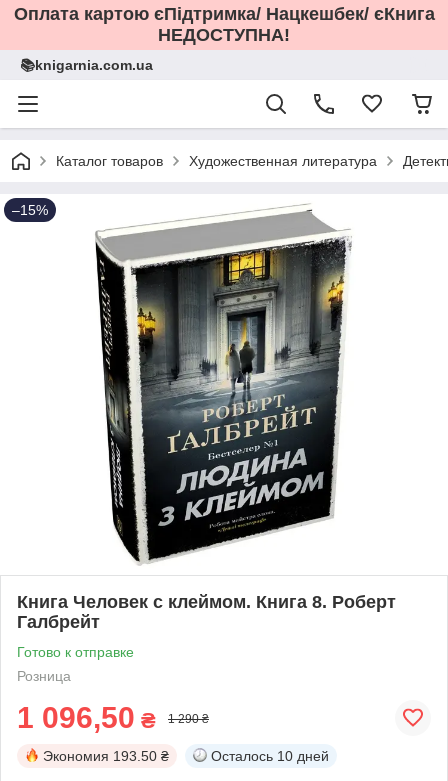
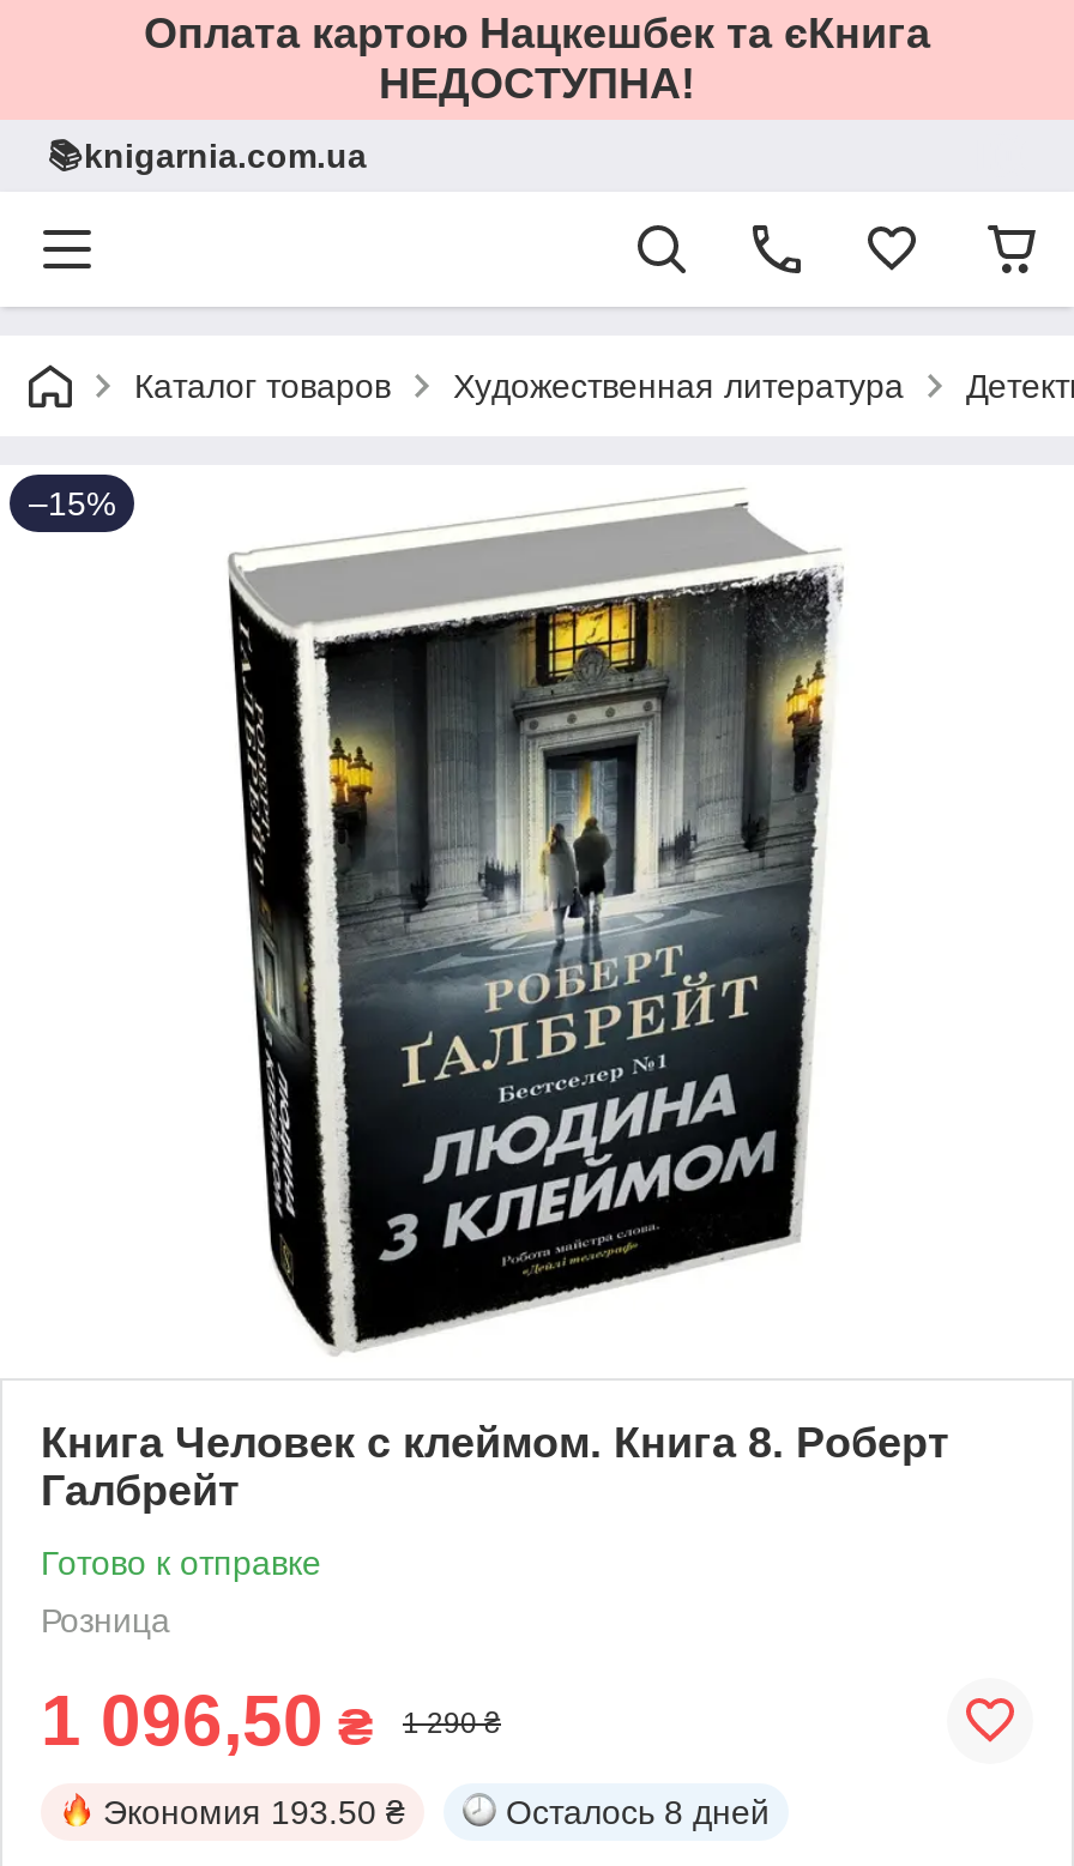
[13,4,434,24] Оплата картою єПідтримка/ Нацкешбек/ єКнига -> [144,10,930,58] Оплата картою Нацкешбек та єКнига
[211,748,329,764] Осталось 10 дней -> [506,1792,770,1831] Осталось 8 дней

